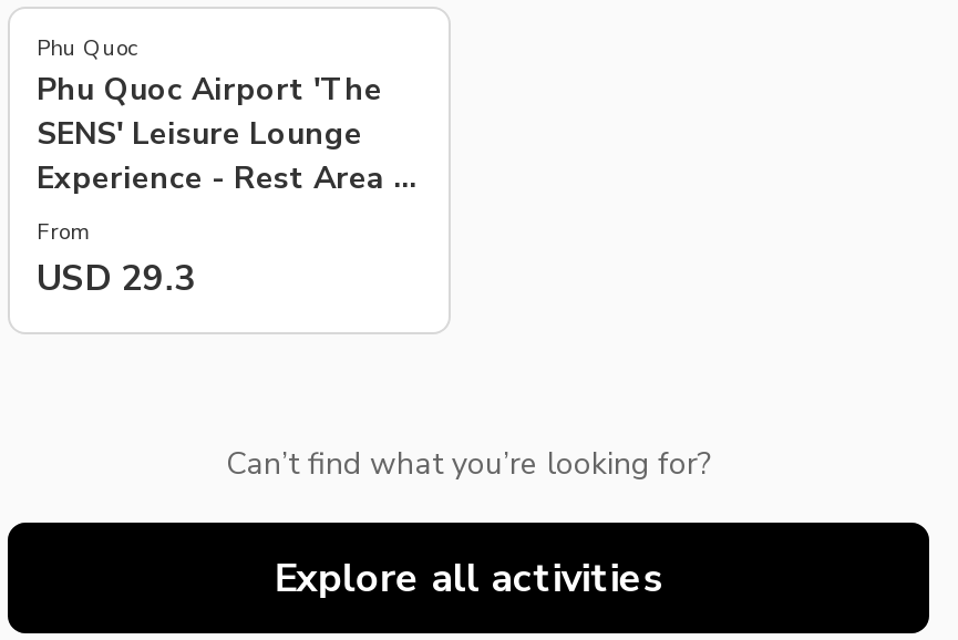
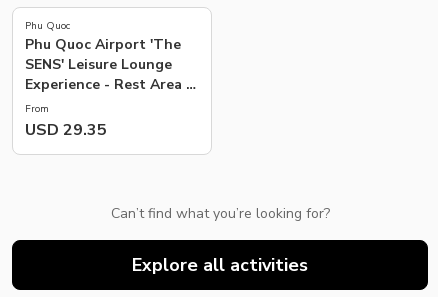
[37,254,196,302] USD 29.3 -> [25,119,107,141] USD 29.35

